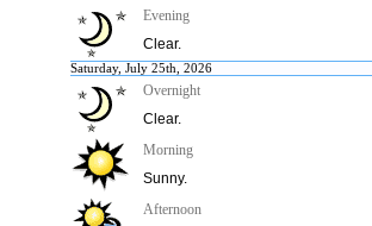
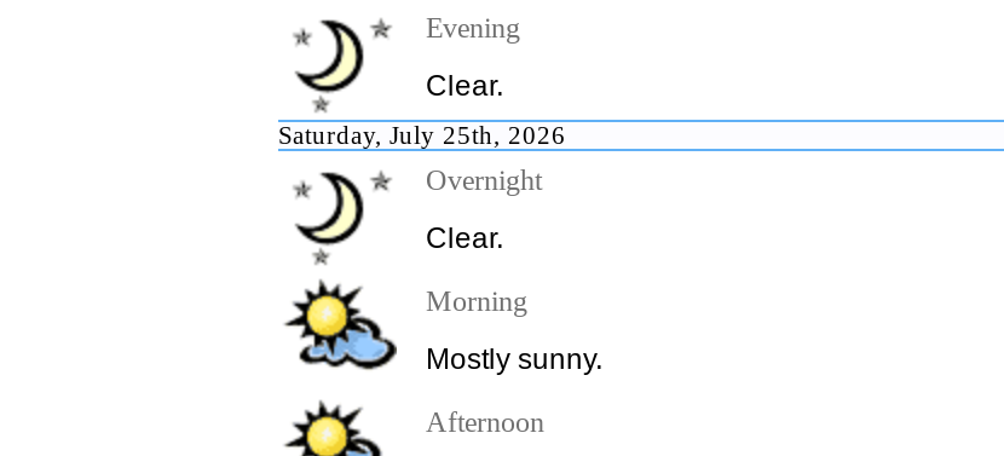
[73,139,187,190] [image] | Sunny. -> [283,279,602,379] [image] | Mostly sunny.

